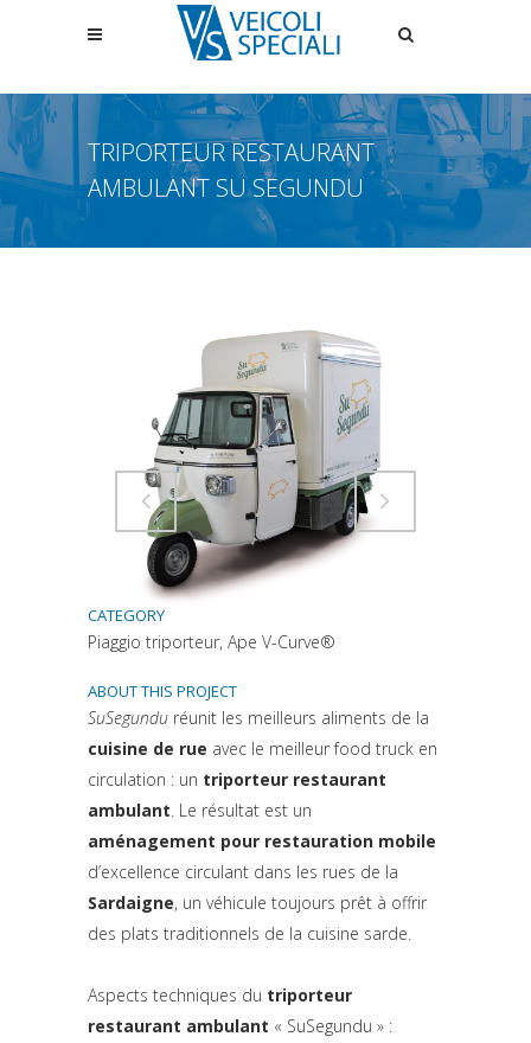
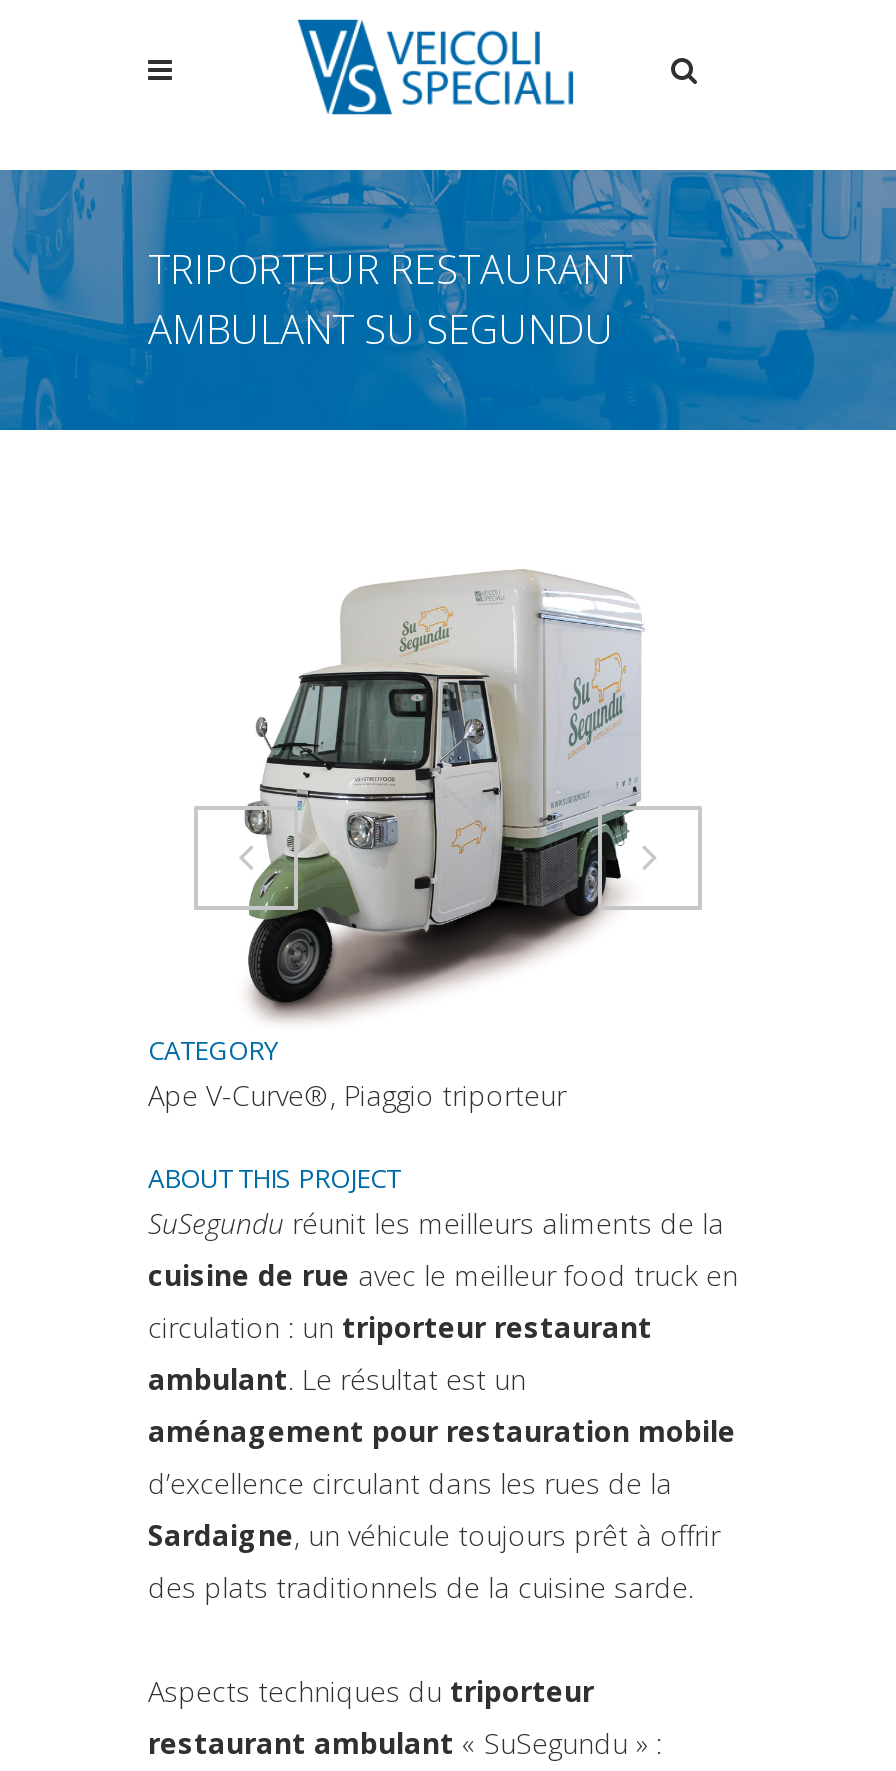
[88,631,335,653] Piaggio triporteur, Ape V-Curve® -> [148,1076,566,1114] Ape V-Curve®, Piaggio triporteur

